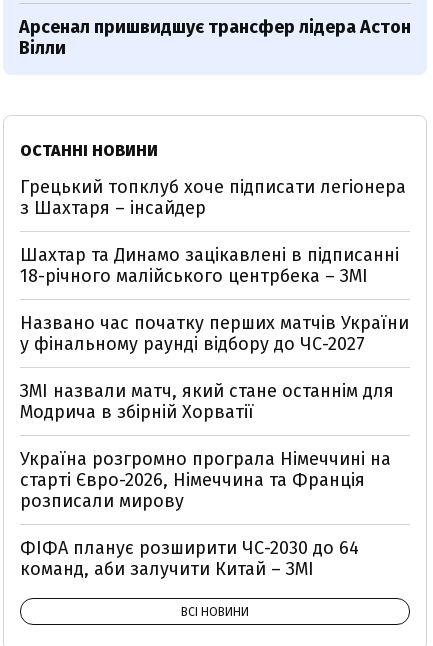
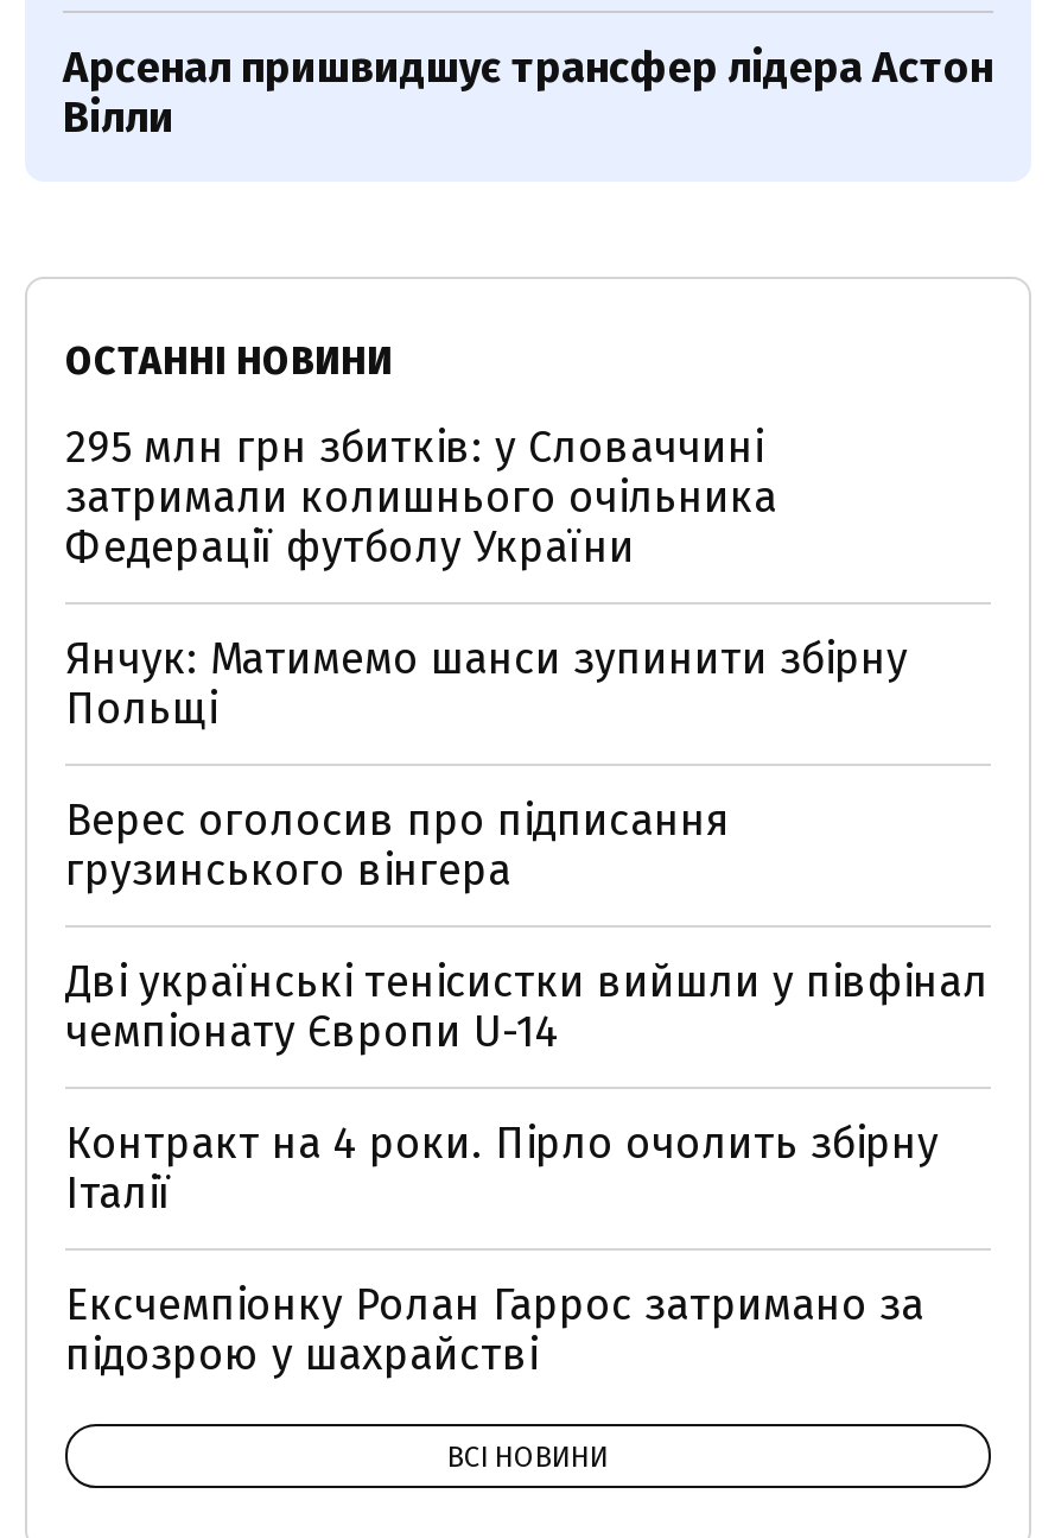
[20,176,406,219] Грецький топклуб хоче підписати легіонера | з Шахтаря – інсайдер -> [65,422,777,574] 295 млн грн збитків: у Словаччині | затримали колишнього очільника | Федерації футболу України
[20,244,399,287] Шахтар та Динамо зацікавлені в підписанні | 18-річного малійського центрбека – ЗМІ -> [65,633,908,735] Янчук: Матимемо шанси зупинити збірну | Польщі
[20,312,409,355] Названо час початку перших матчів України | у фінальному раунді відбору до ЧС-2027 -> [65,795,730,897] Верес оголосив про підписання | грузинського вінгера
[20,380,394,423] ЗМІ назвали матч, який стане останнім для | Модрича в збірній Хорватії -> [65,956,989,1058] Дві українські тенісистки вийшли у півфінал | чемпіонату Європи U-14
[20,448,391,512] Україна розгромно програла Німеччині на | старті Євро-2026, Німеччина та Франція | розписали мирову -> [65,1118,939,1220] Контракт на 4 роки. Пірло очолить збірну | Італії
[20,537,359,580] ФІФА планує розширити ЧС-2030 до 64 | команд, аби залучити Китай – ЗМІ -> [65,1279,924,1381] Ексчемпіонку Ролан Гаррос затримано за | підозрою у шахрайстві

